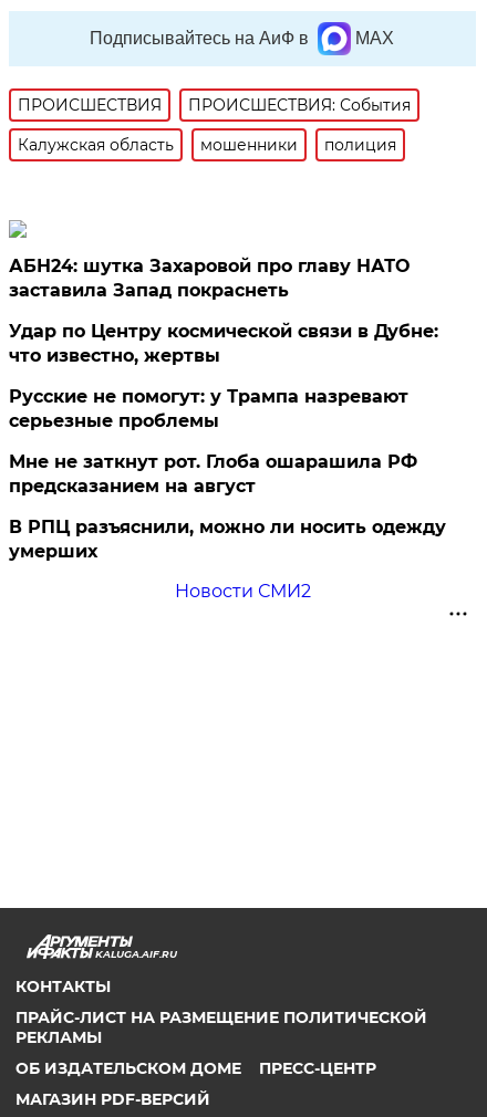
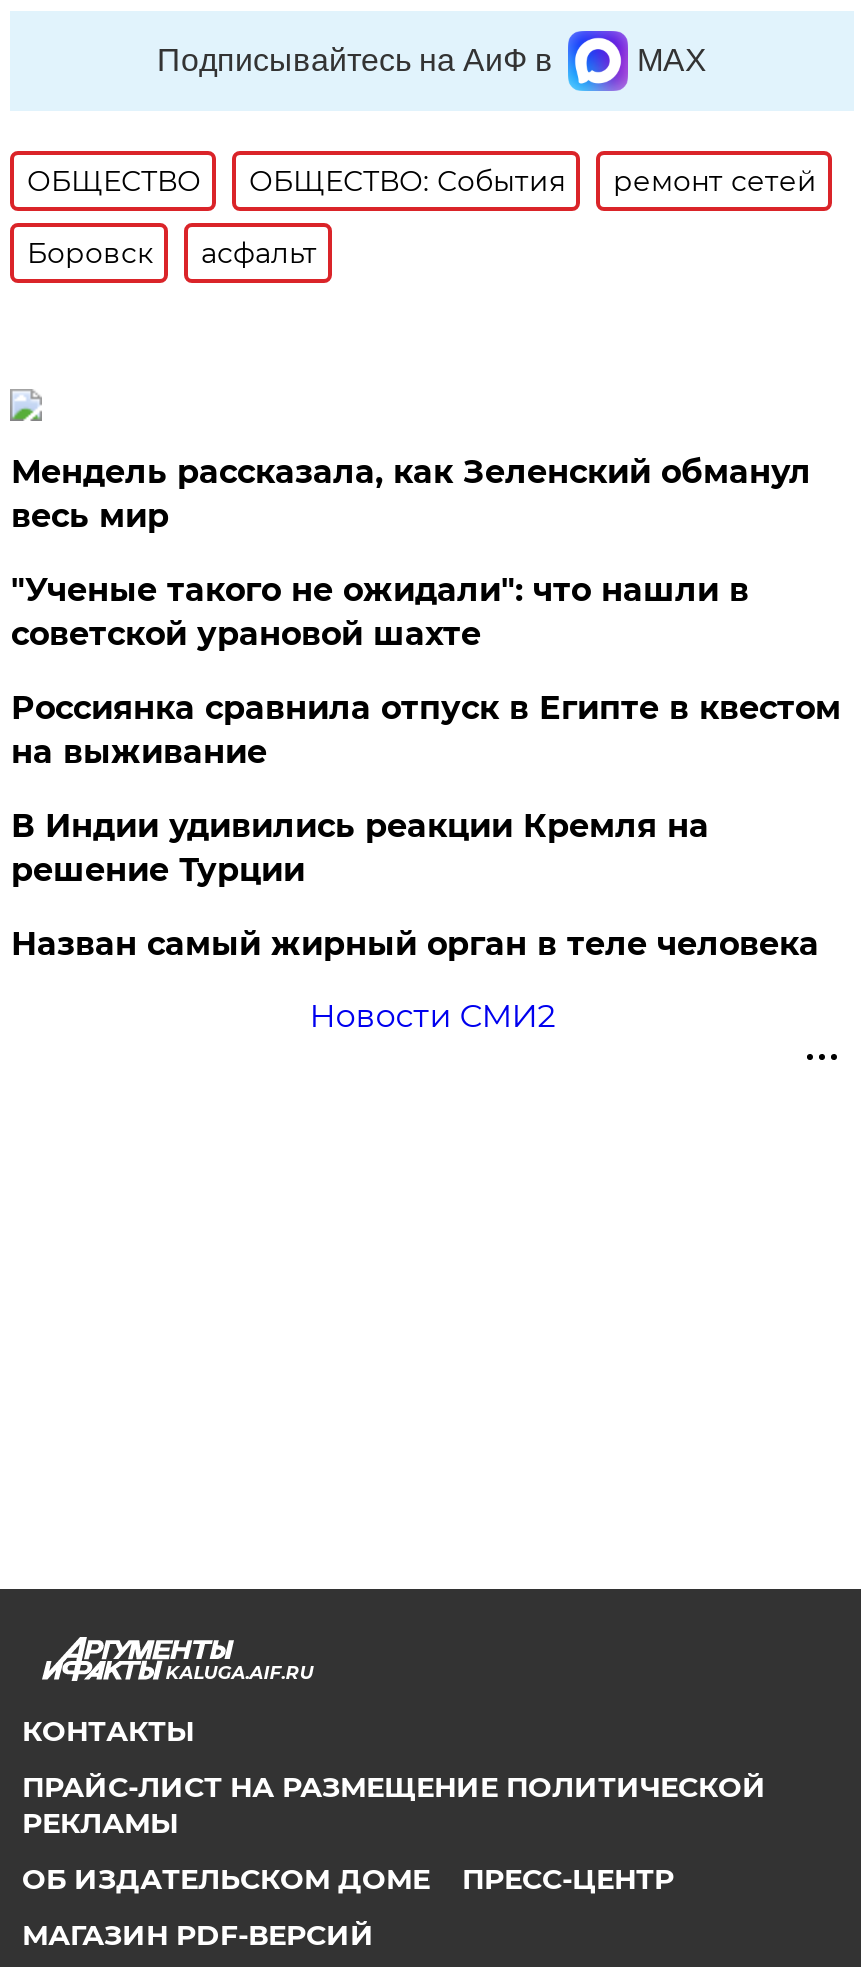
[18,95,411,115] ПРОИСШЕСТВИЯ | ПРОИСШЕСТВИЯ: События -> [27,163,817,199] ОБЩЕСТВО | ОБЩЕСТВО: События | ремонт сетей
[18,135,397,155] Калужская область | мошенники | полиция -> [27,235,317,271] Боровск | асфальт
[9,255,410,301] АБН24: шутка Захаровой про главу НАТО | заставила Запад покраснеть -> [11,453,811,535] Мендель рассказала, как Зеленский обманул | весь мир
[9,321,439,366] Удар по Центру космической связи в Дубне: | что известно, жертвы -> [11,571,749,653] "Ученые такого не ожидали": что нашли в | советской урановой шахте
[9,386,409,431] Русские не помогут: у Трампа назревают | серьезные проблемы -> [11,689,841,771] Россиянка сравнила отпуск в Египте в квестом | на выживание
[9,451,418,497] Мне не заткнут рот. Глоба ошарашила РФ | предсказанием на август -> [11,807,709,889] В Индии удивились реакции Кремля на | решение Турции
[9,516,446,562] В РПЦ разъяснили, можно ли носить одежду | умерших -> [11,925,819,963] Назван самый жирный орган в теле человека

